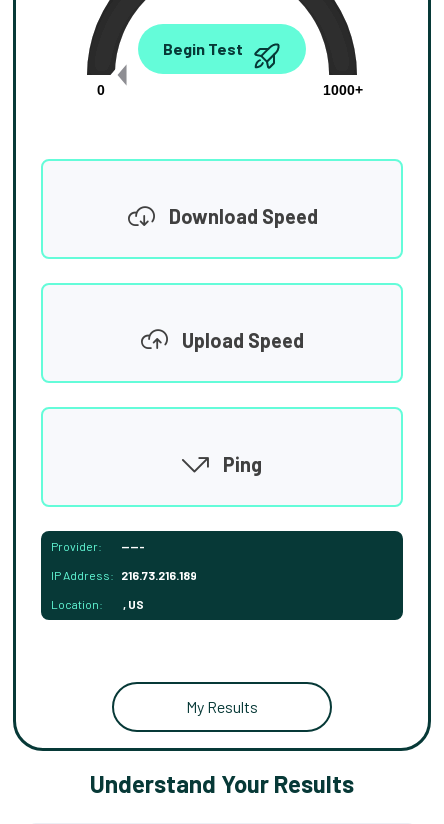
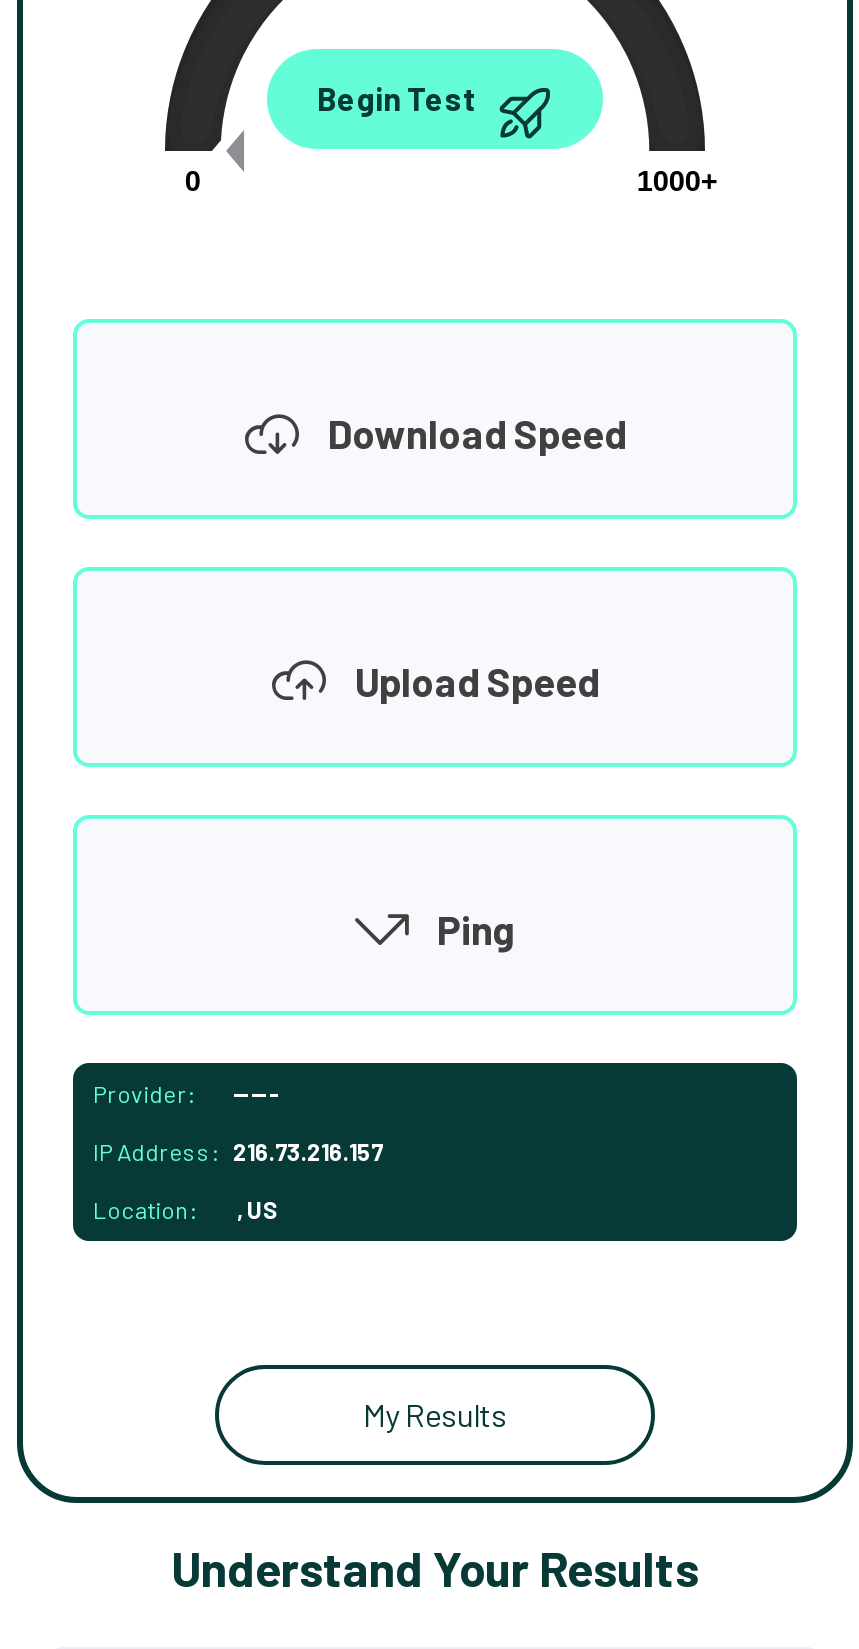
[51,568,197,582] IP Address: 216.73.216.189 -> [93,1137,383,1165] IP Address: 216.73.216.157

